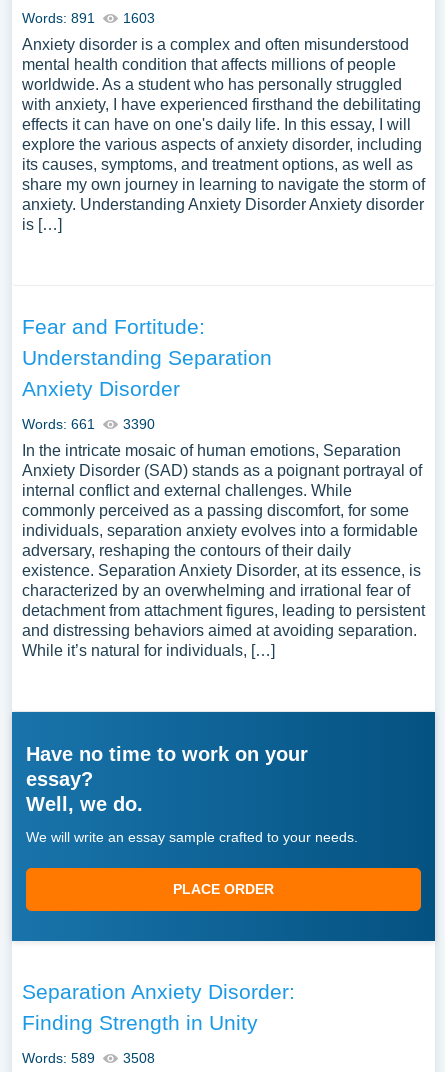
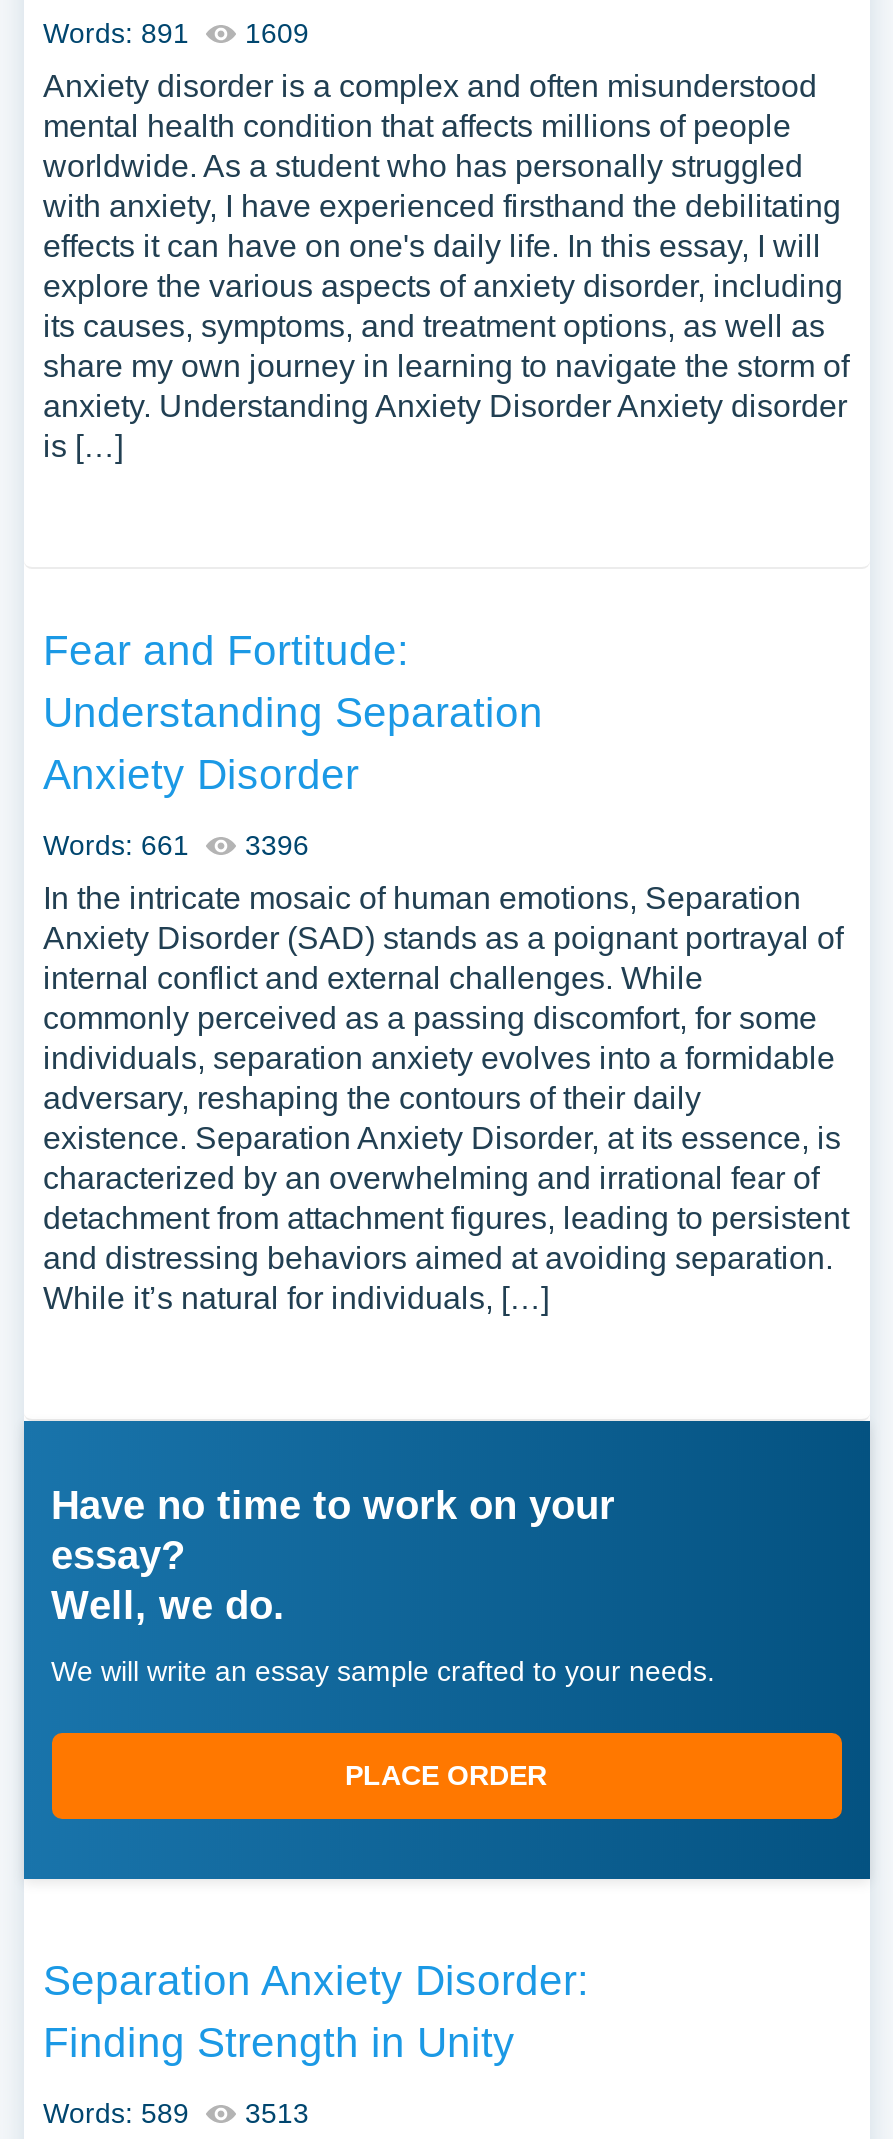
[21,10,154,26] Words: 891 1603 -> [43,17,309,49] Words: 891 1609
[21,416,154,432] Words: 661 3390 -> [43,829,309,861] Words: 661 3396
[21,1050,154,1066] Words: 589 3508 -> [43,2097,309,2129] Words: 589 3513

